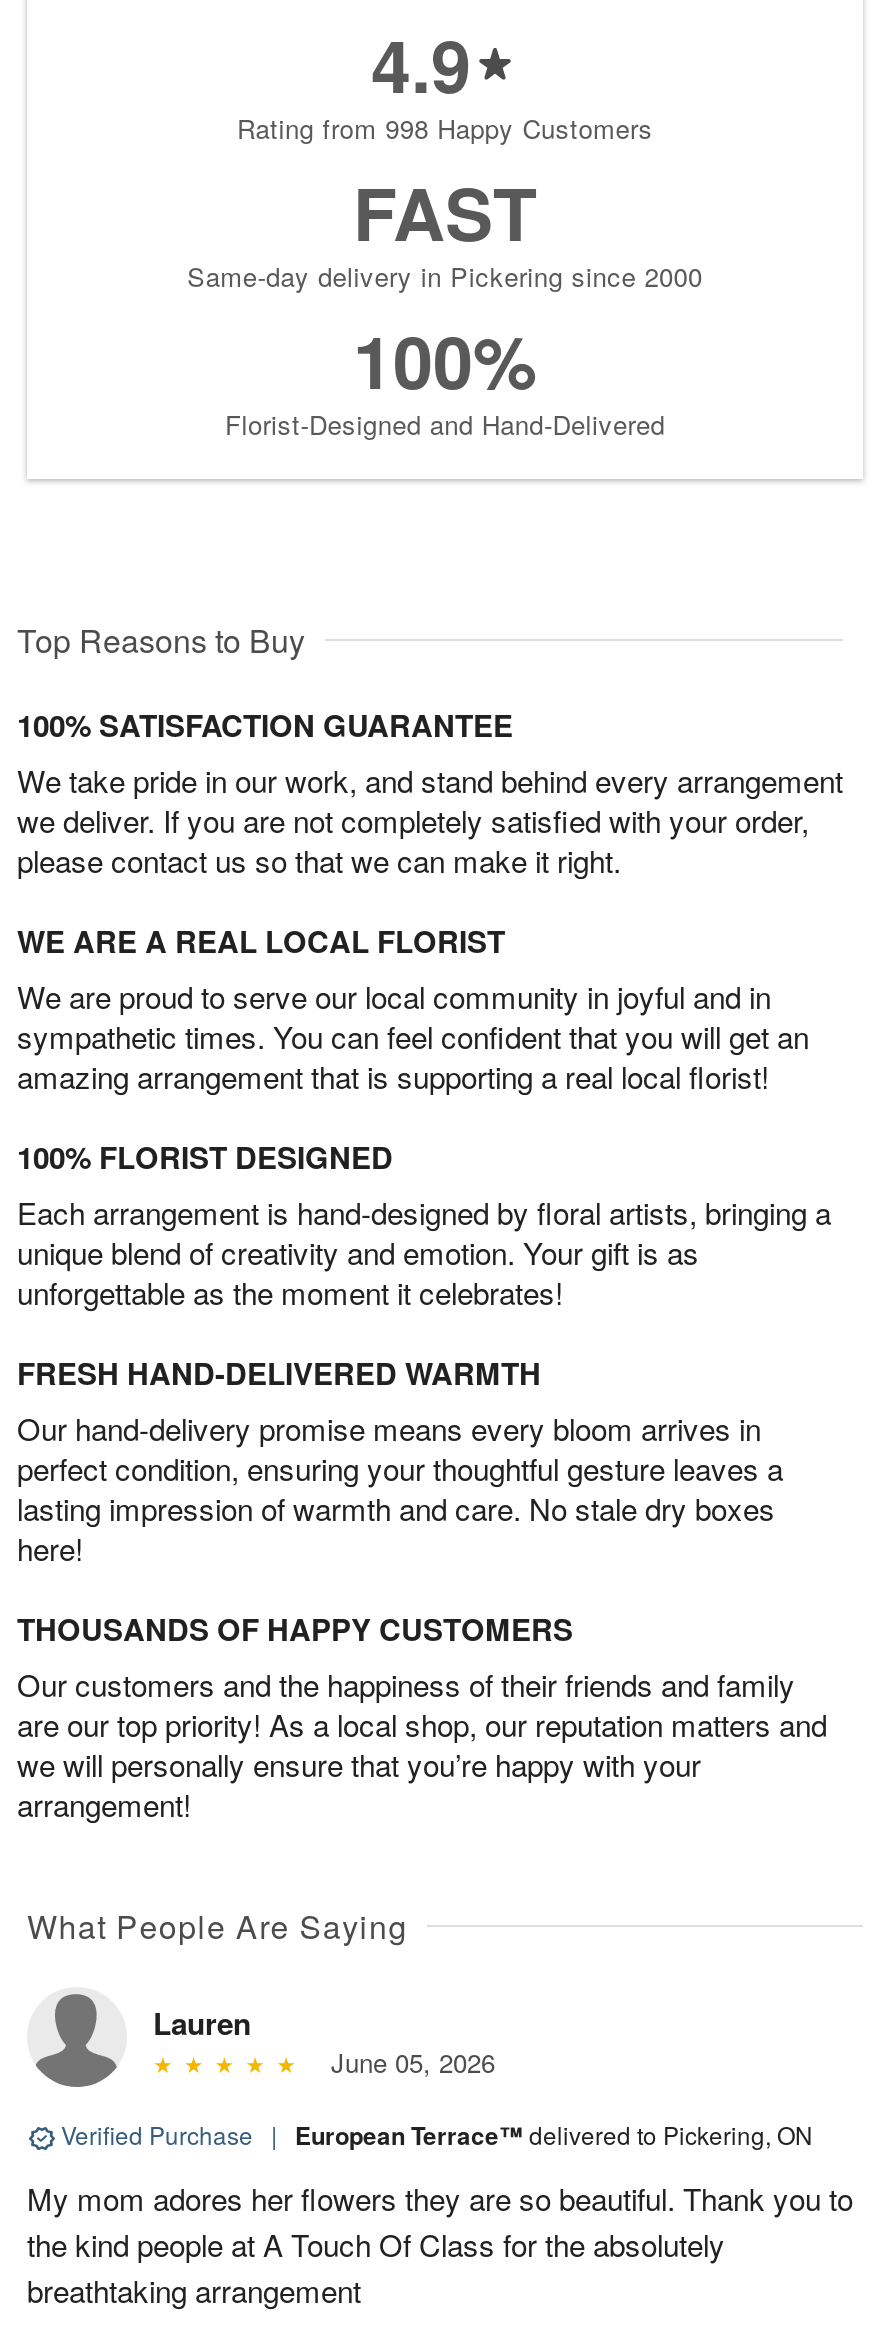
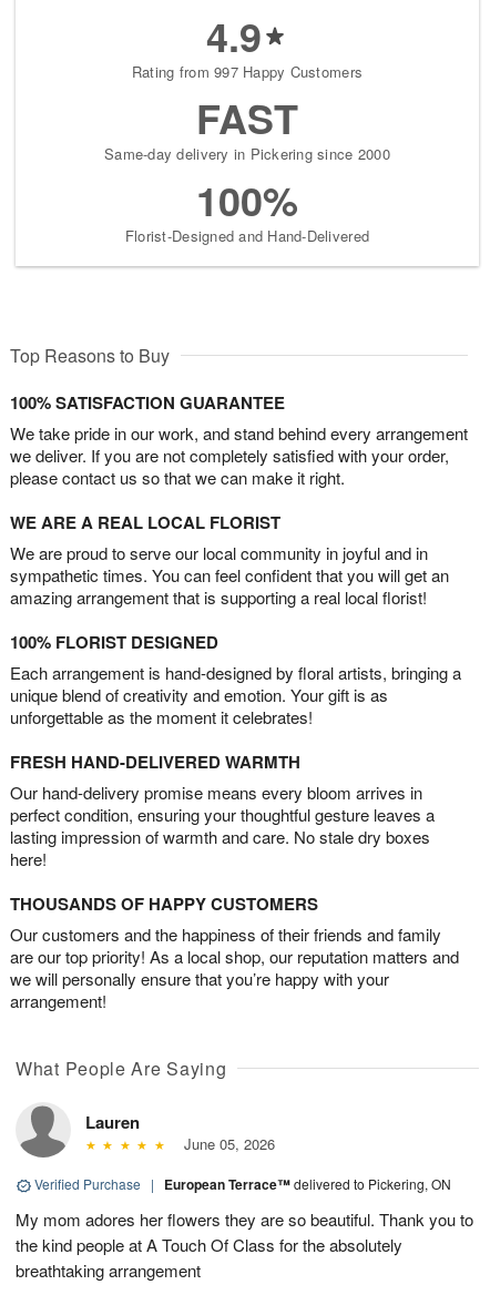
[237,110,653,148] Rating from 998 Happy Customers -> [132,61,363,82] Rating from 997 Happy Customers

